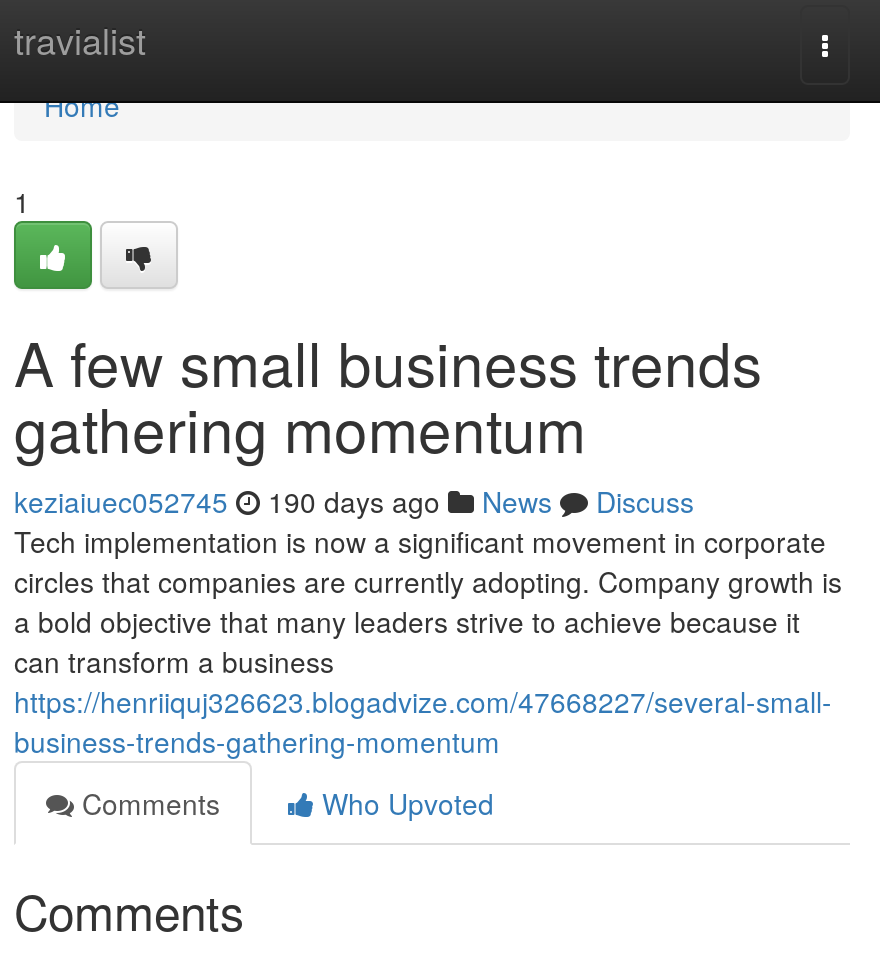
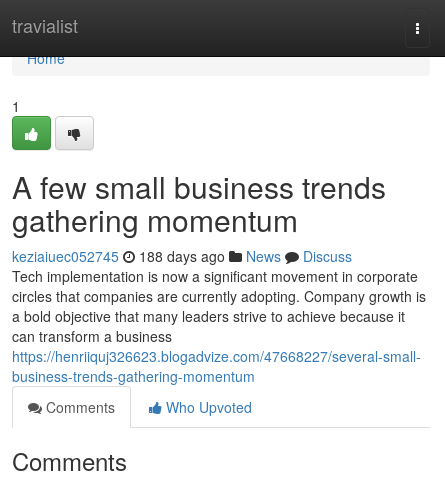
[14,481,694,521] keziaiuec052745 190 days ago News Discuss -> [12,246,352,266] keziaiuec052745 188 days ago News Discuss

